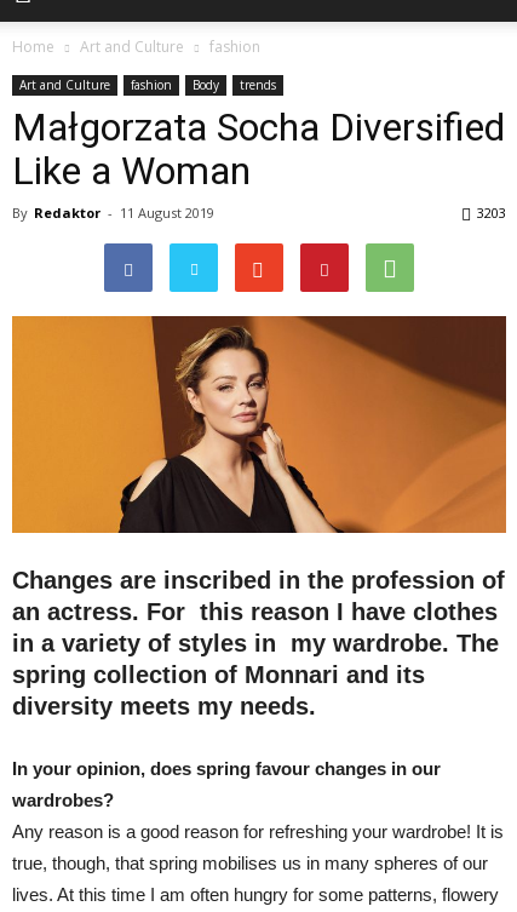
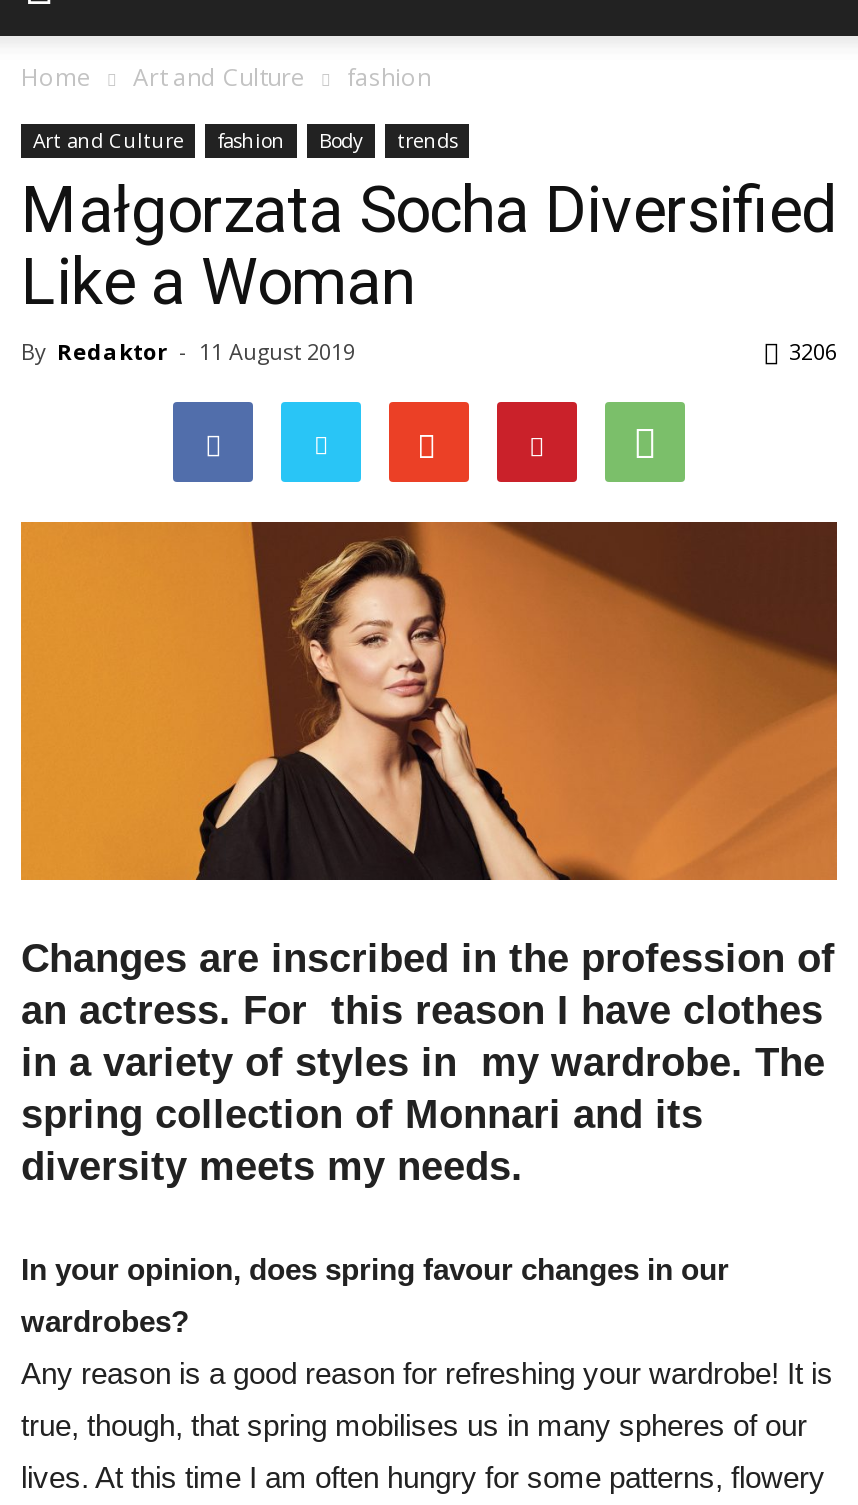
[477,203,506,222] 3203 -> [789,336,837,366] 3206

